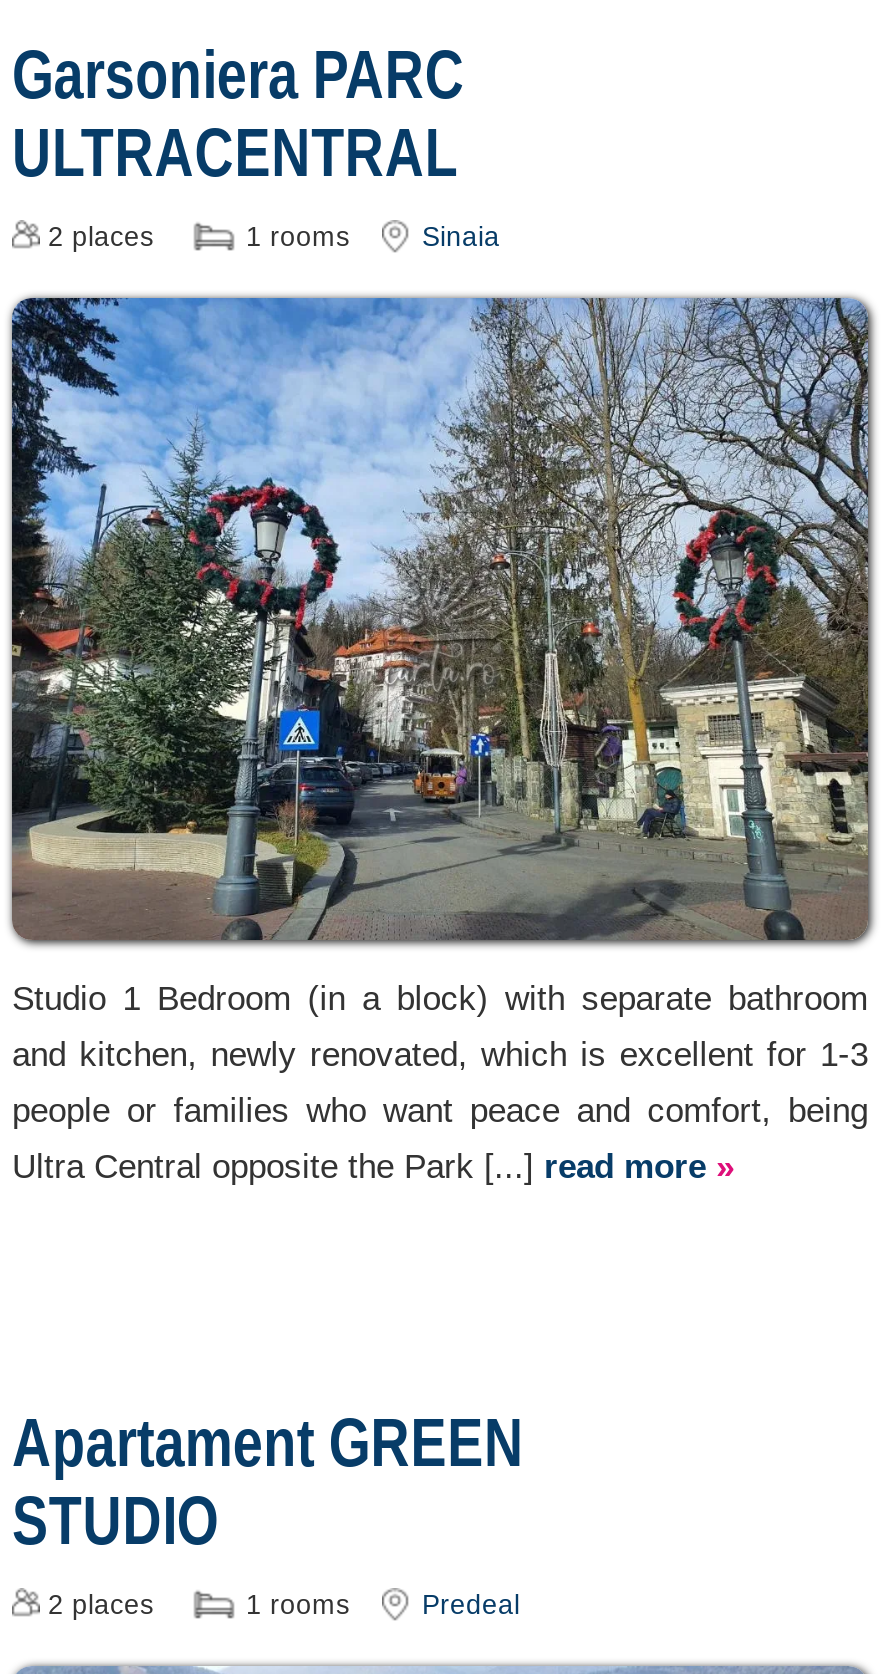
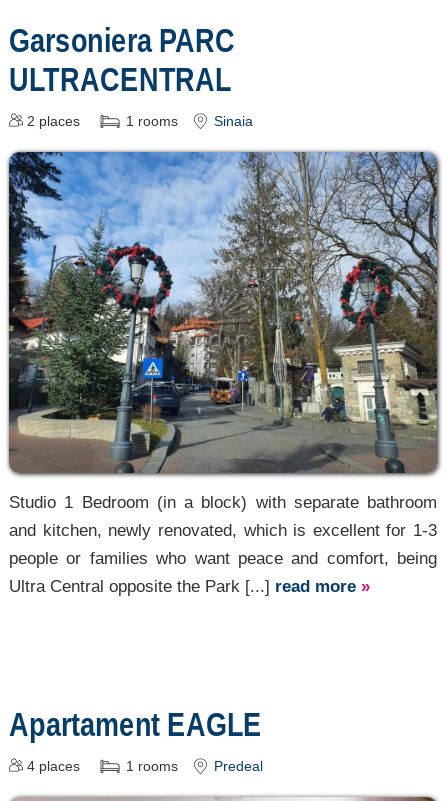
[12,1404,524,1620] Apartament GREEN | STUDIO | 2 places -> [9,705,262,774] Apartament EAGLE | 4 places

